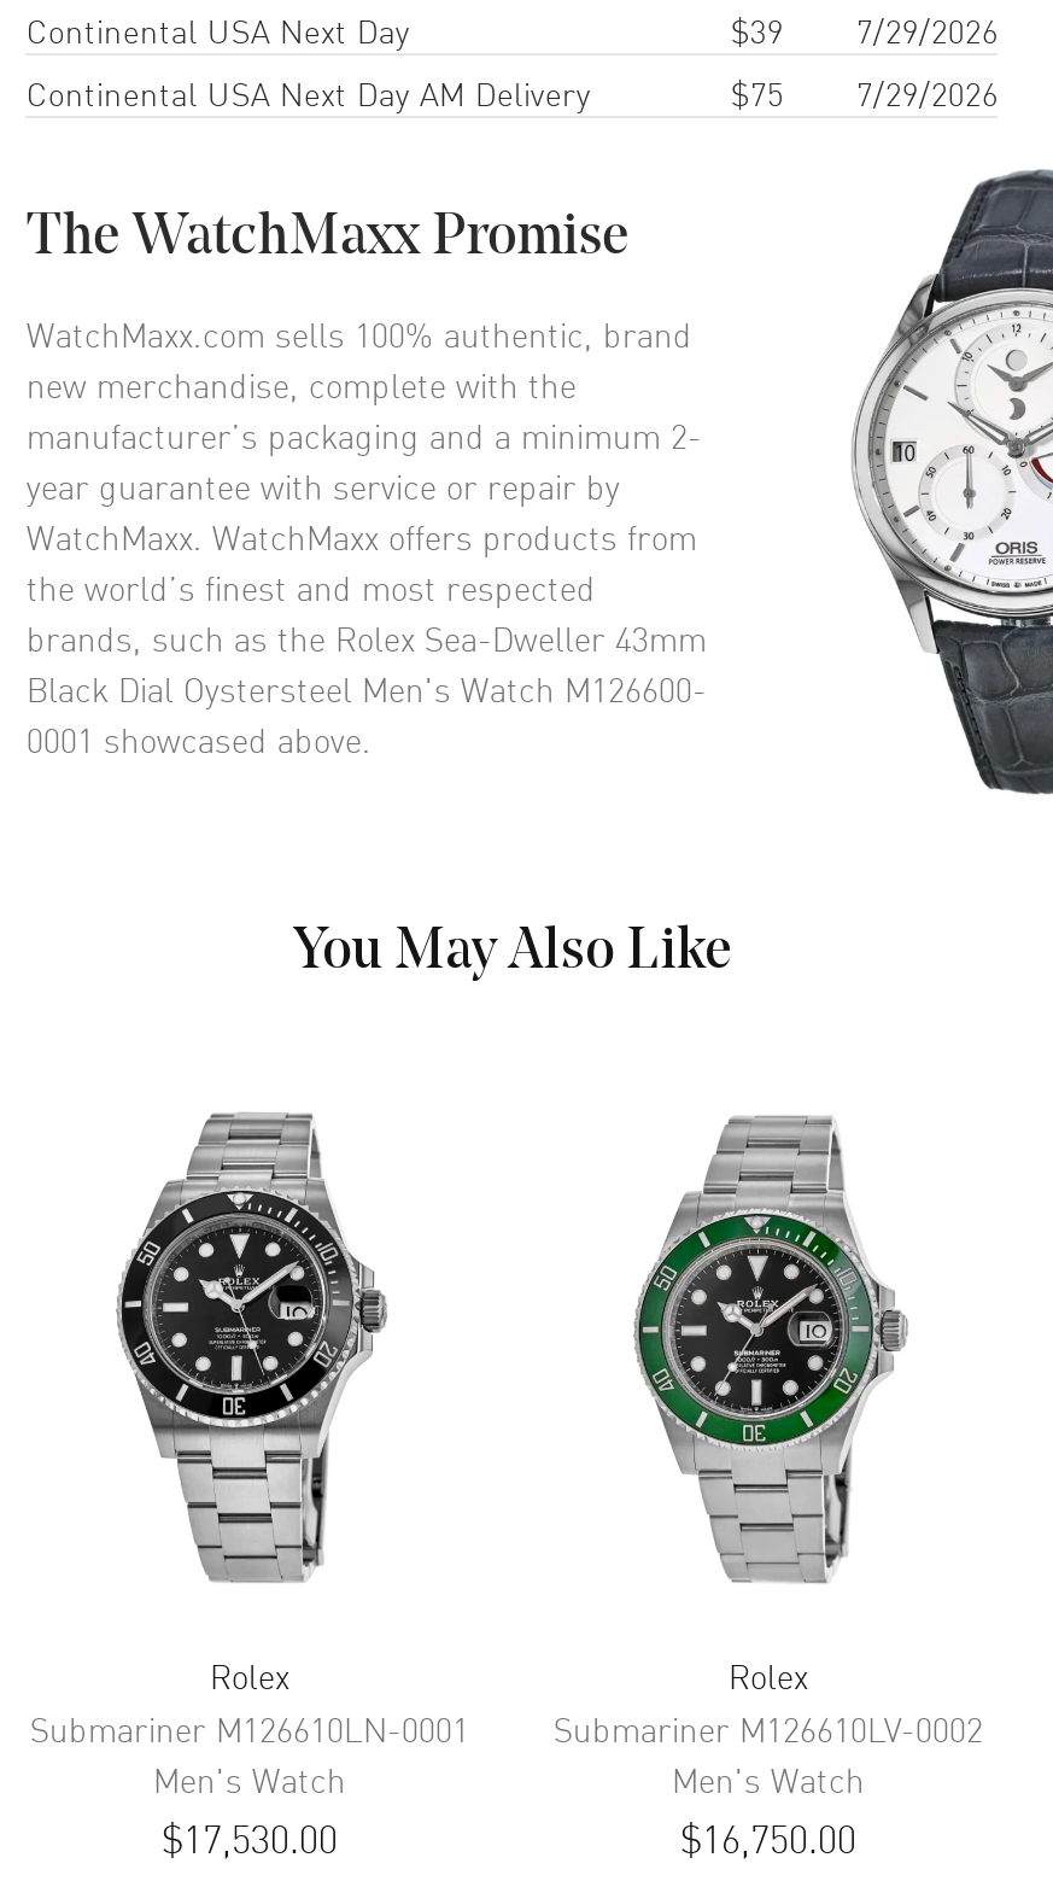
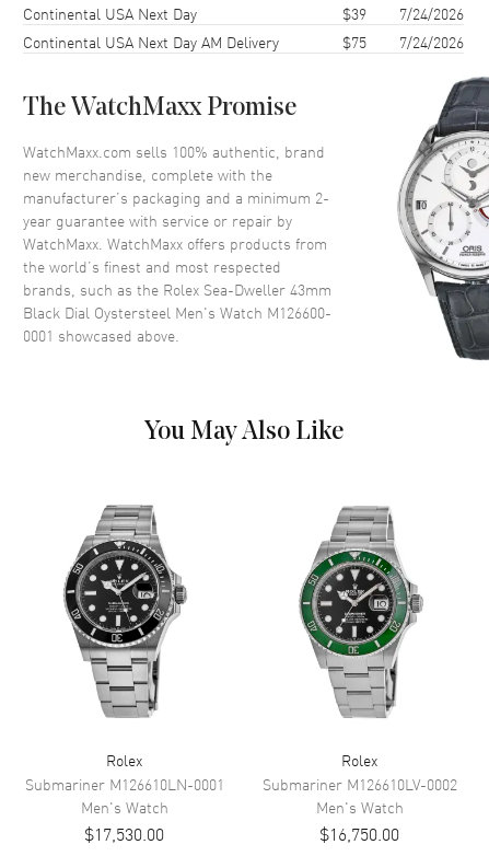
[856,4,998,57] 7/29/2026 -> [400,2,464,26] 7/24/2026
[731,66,998,119] $75 7/29/2026 -> [343,30,464,54] $75 7/24/2026

